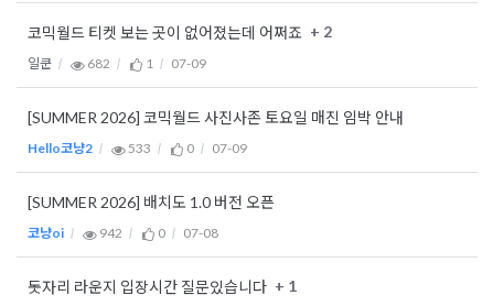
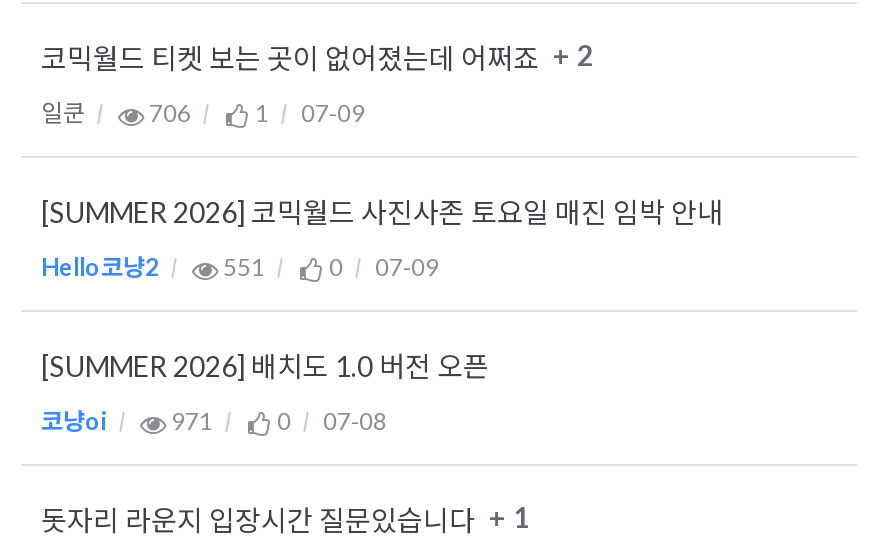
[87,55,110,72] 682 -> [149,99,191,129] 706
[128,140,151,157] 533 -> [223,253,265,283] 551
[99,225,122,241] 942 -> [171,407,213,437] 971

